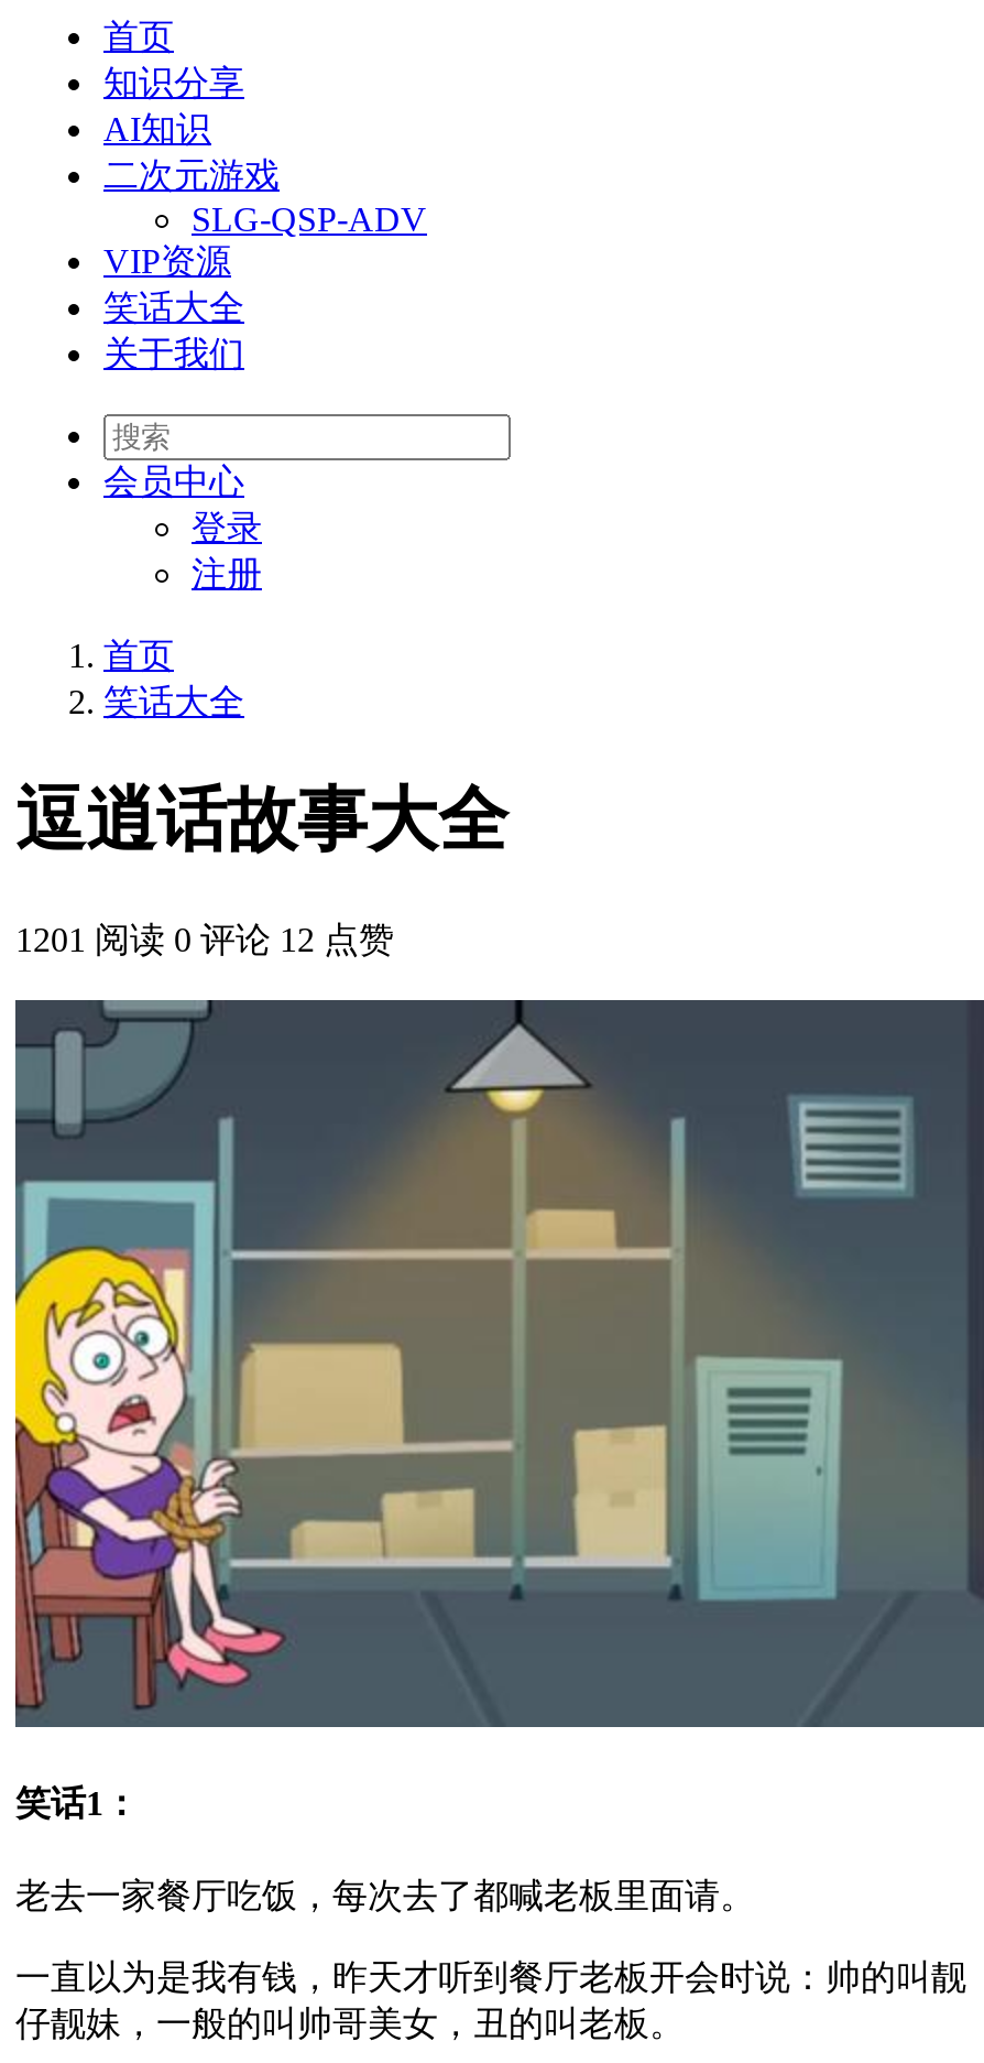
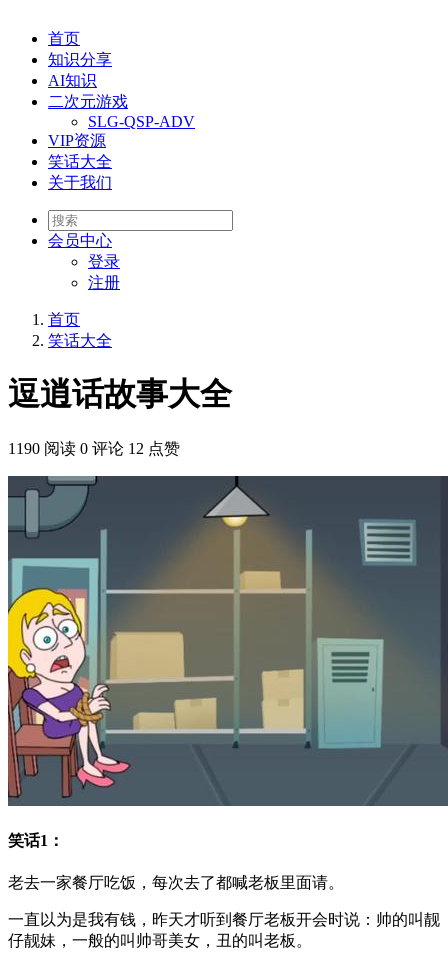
[15,921,394,958] 1201 阅读0 评论12 点赞 -> [8,440,180,457] 1190 阅读0 评论12 点赞

